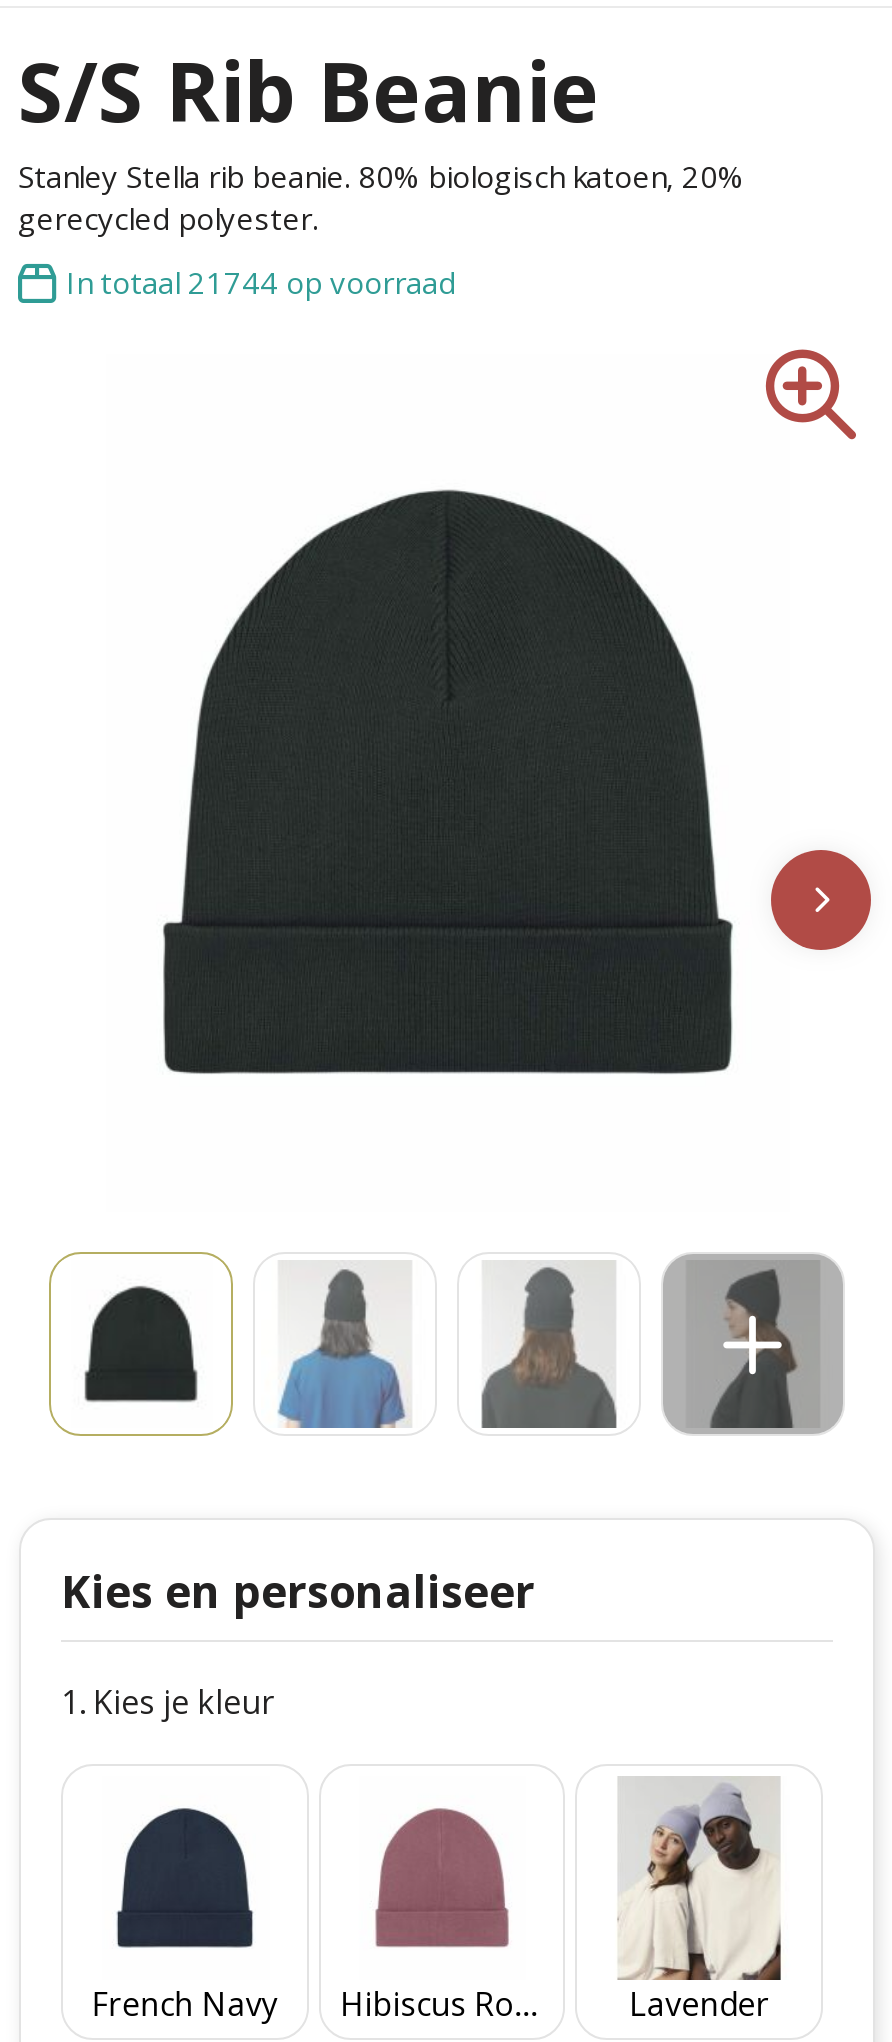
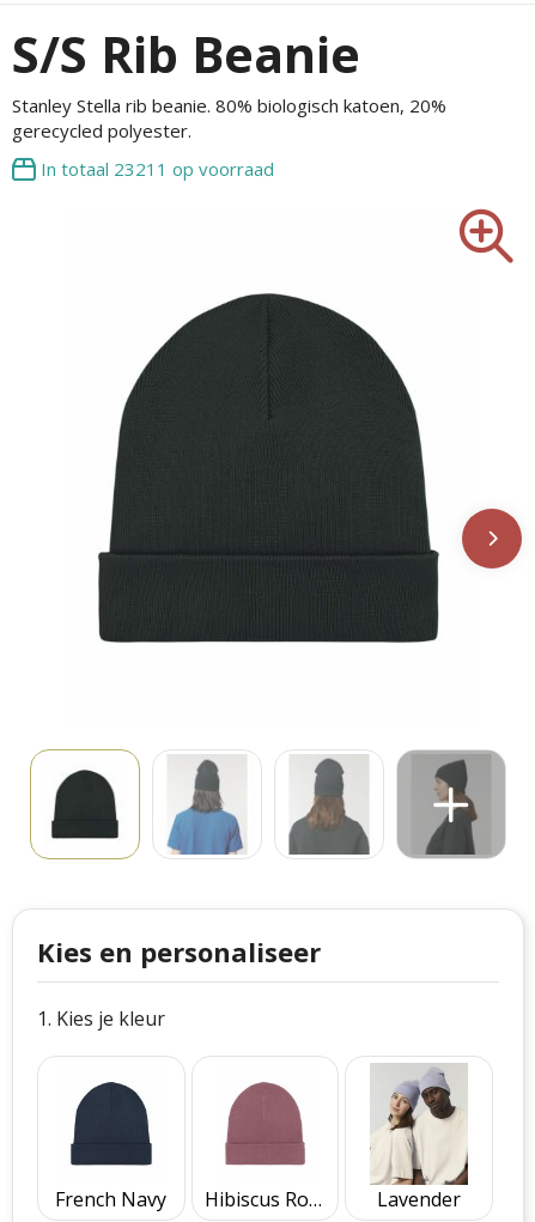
[66,263,456,303] In totaal 21744 op voorraad -> [40,157,273,181] In totaal 23211 op voorraad

